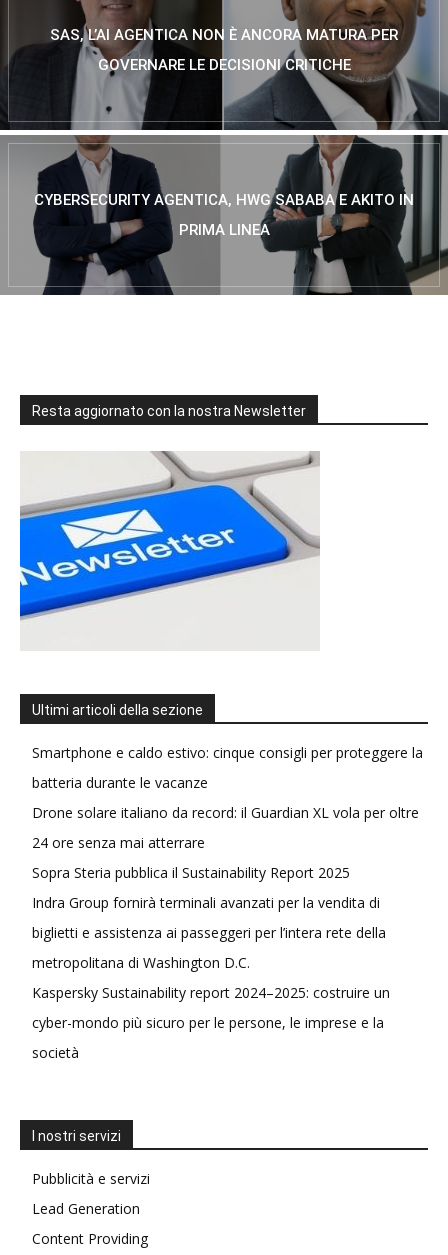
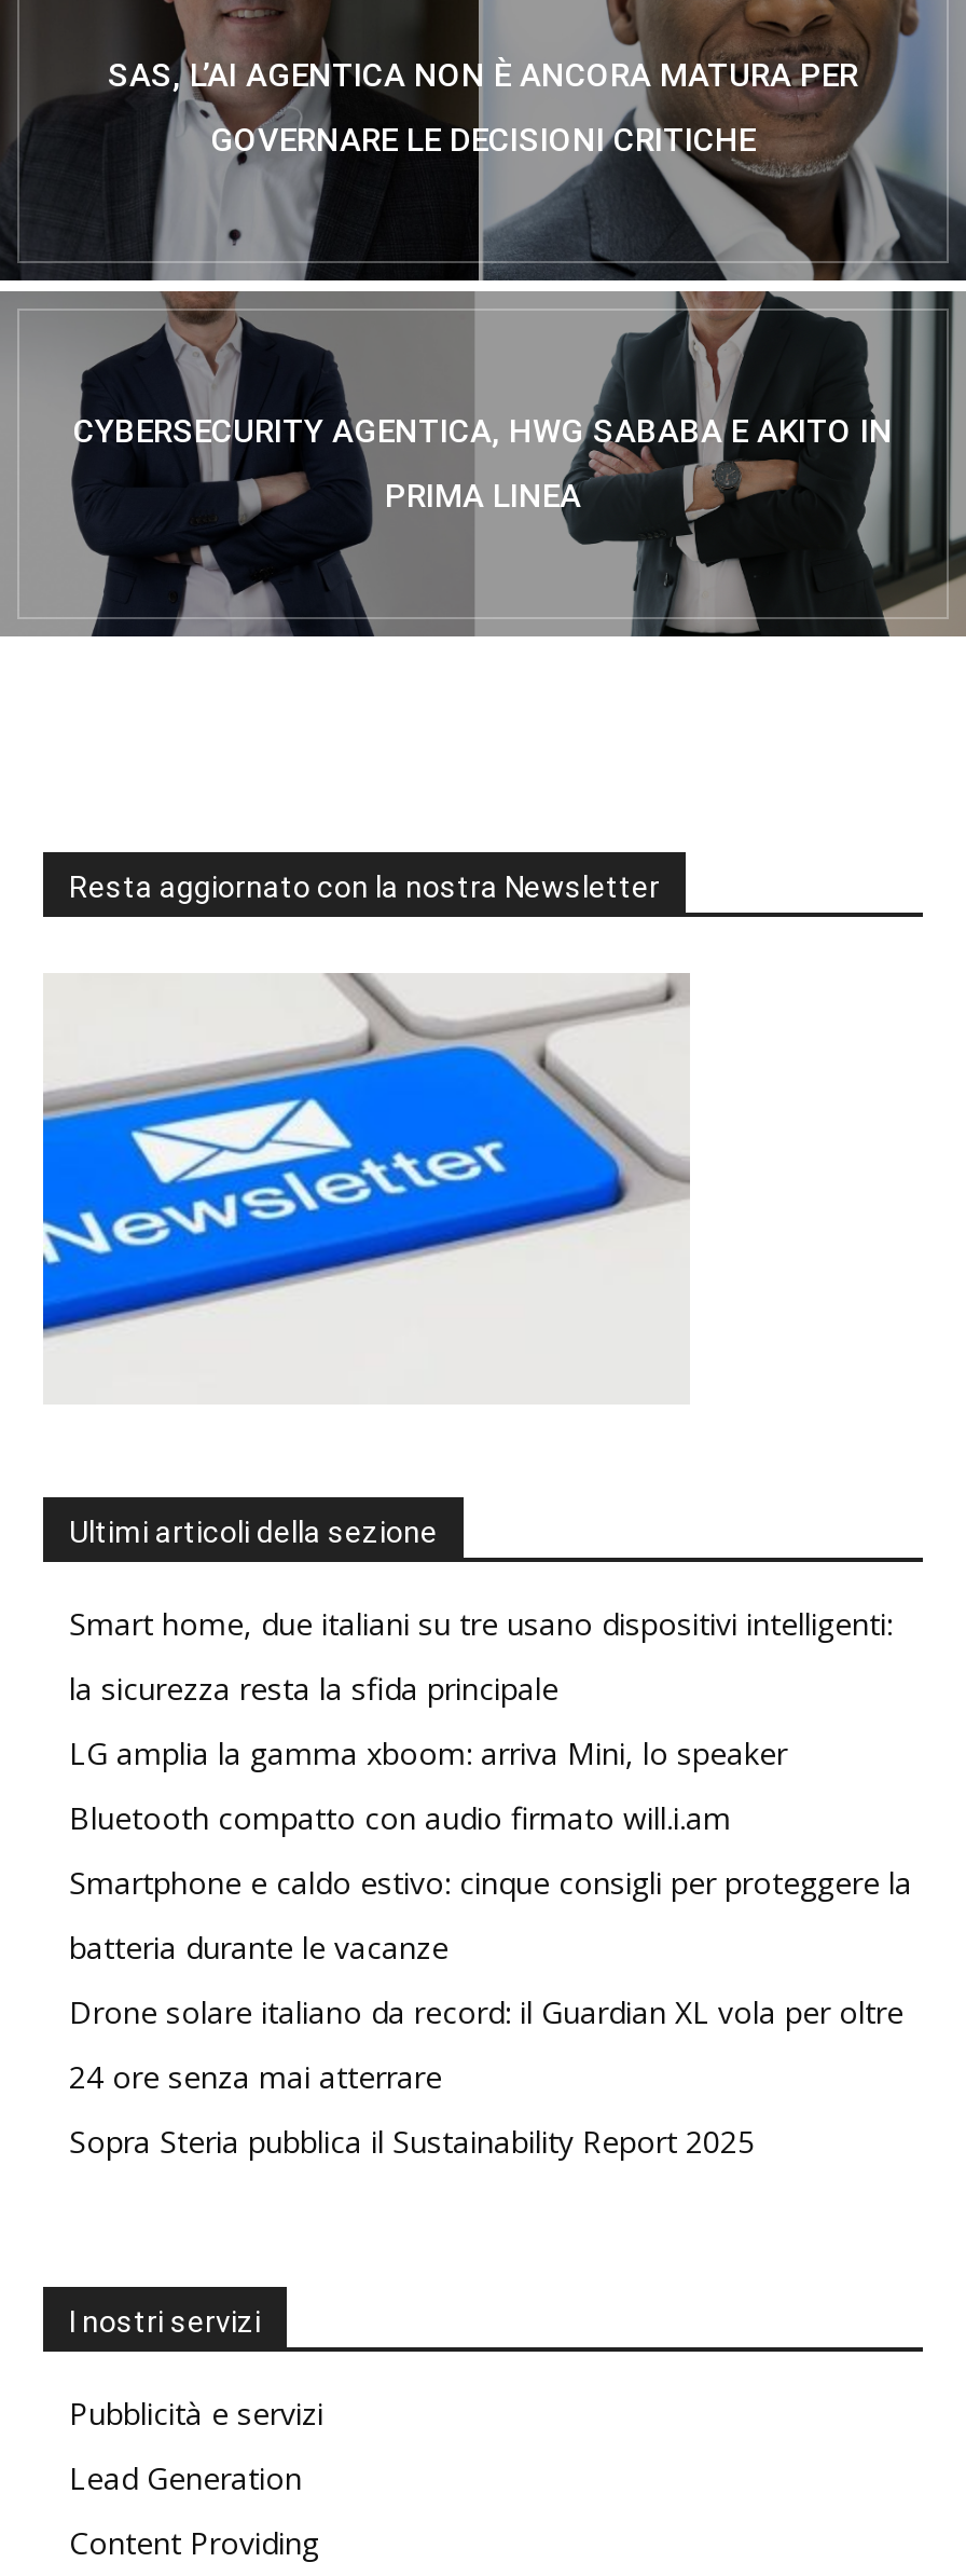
none -> [69,1603,893,1838] Smart home, due italiani su tre usano dispositivi intelligenti: | la sicurezza resta la sfida principale | LG amplia la gamma xboom: arriva Mini, lo speaker | Bluetooth compatto con audio firmato will.i.am
moved [32,743,423,882] -> [69,1862,912,2162]: Smartphone e caldo estivo: cinque consigli per proteggere la | batteria durante le vacanze | Drone solare italiano da record: il Guardian XL vola per oltre | 24 ore senza mai atterrare | Sopra Steria pubblica il Sustainability Report 2025
[32,893,390,1062] Indra Group fornirà terminali avanzati per la vendita di | biglietti e assistenza ai passeggeri per l’intera rete della | metropolitana di Washington D.C. | Kaspersky Sustainability report 2024–2025: costruire un | cyber-mondo più sicuro per le persone, le imprese e la | società -> none

